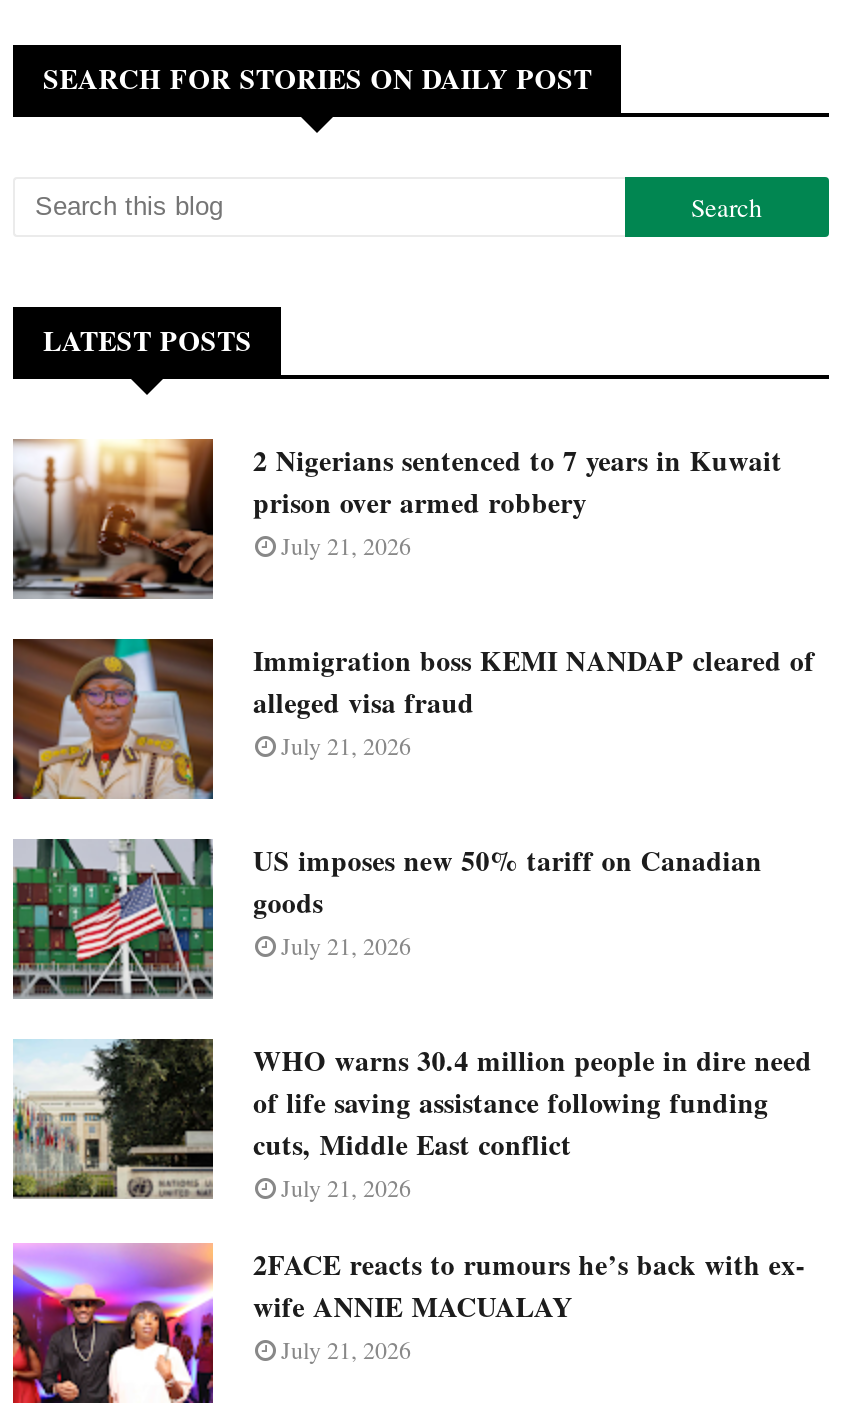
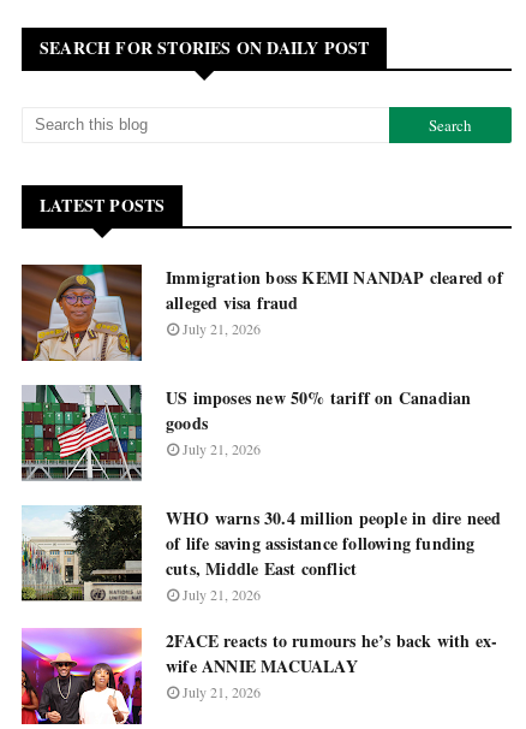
[13,437,782,601] [image] | 2 Nigerians sentenced to 7 years in Kuwait | prison over armed robbery | July 21, 2026 -> none

